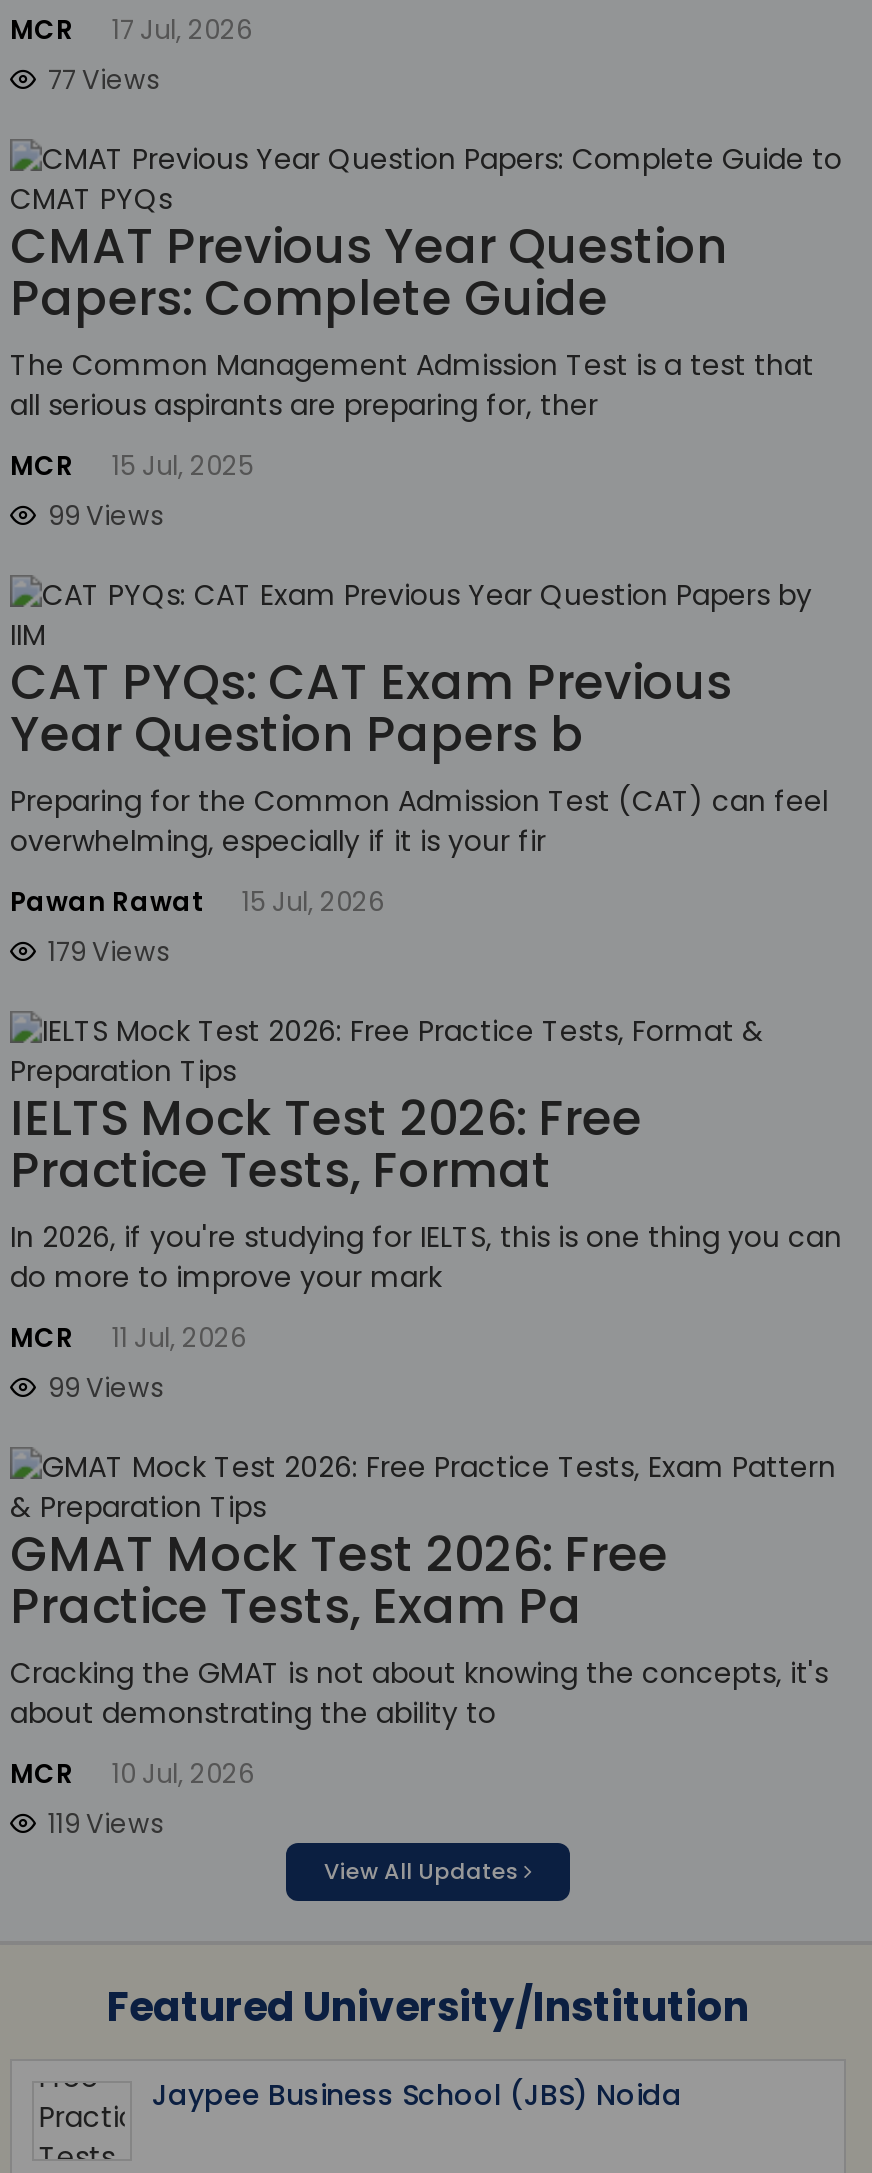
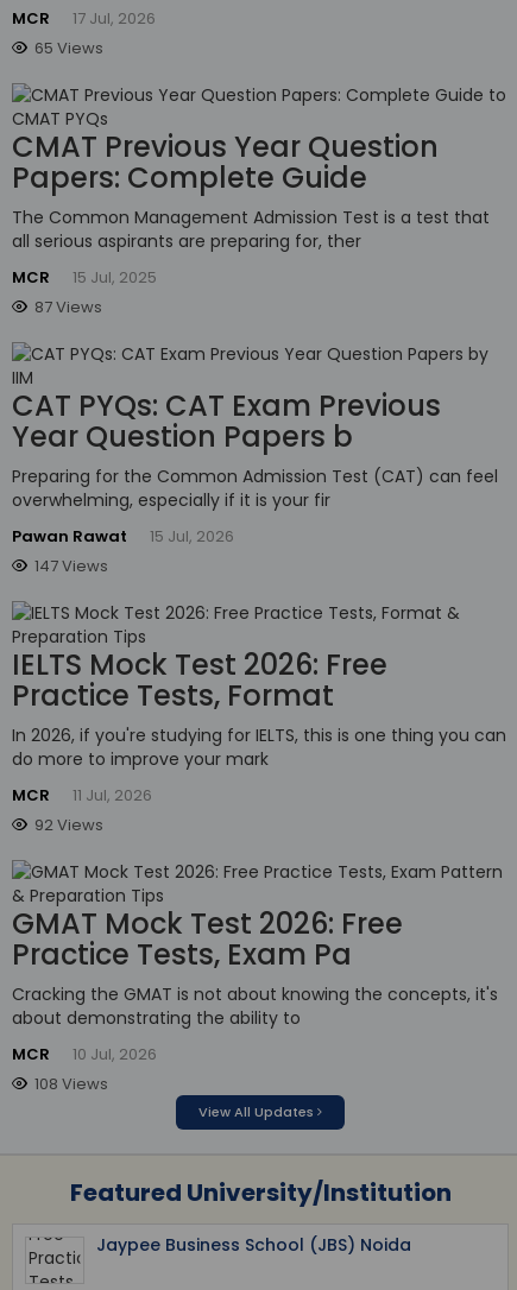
[42,61,160,99] 77 Views -> [31,37,103,60] 65 Views
[42,497,164,535] 99 Views -> [31,296,102,319] 87 Views
[42,933,170,971] 179 Views -> [31,555,108,578] 147 Views
[42,1369,164,1407] 99 Views -> [31,814,103,836] 92 Views
[42,1805,164,1843] 119 Views -> [31,1073,108,1095] 108 Views

